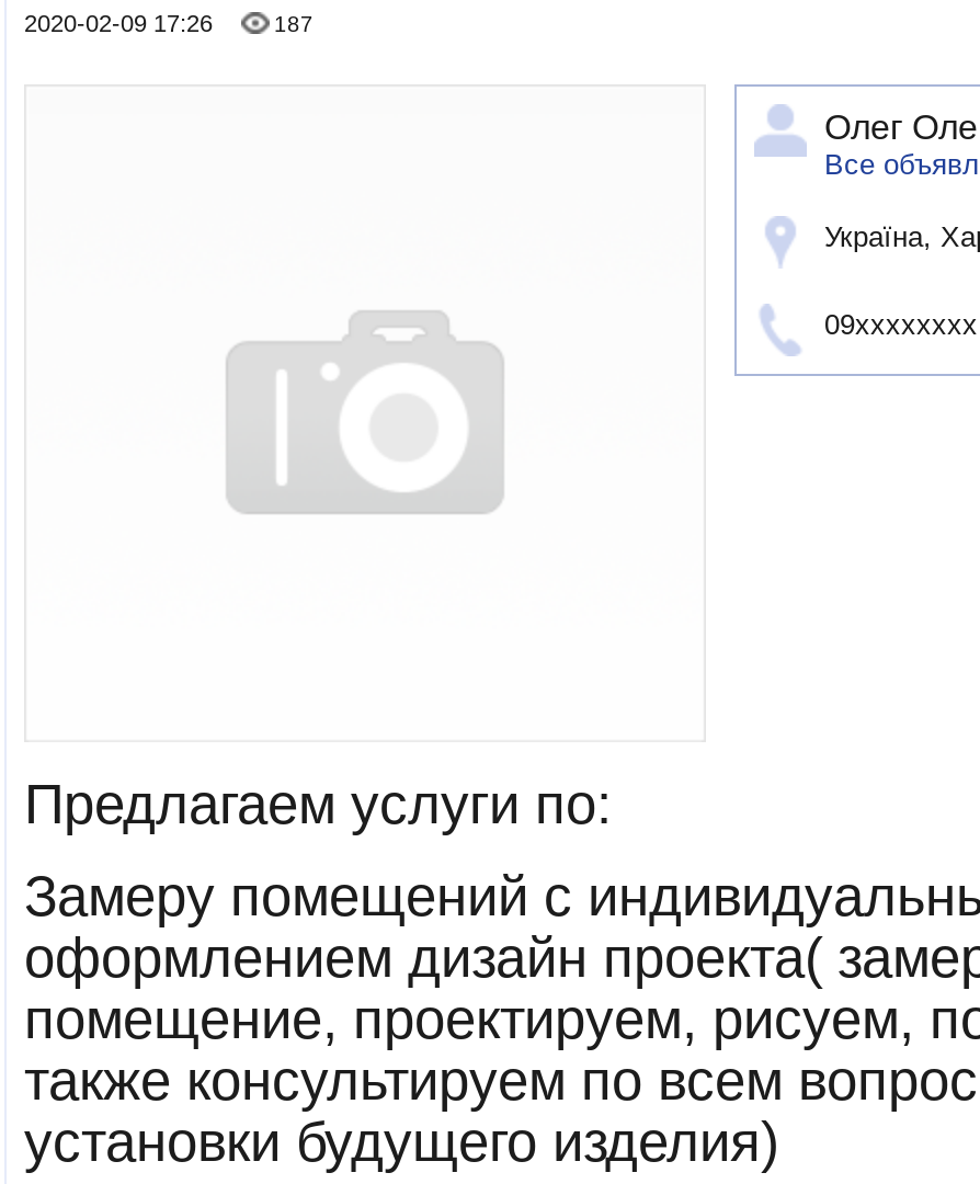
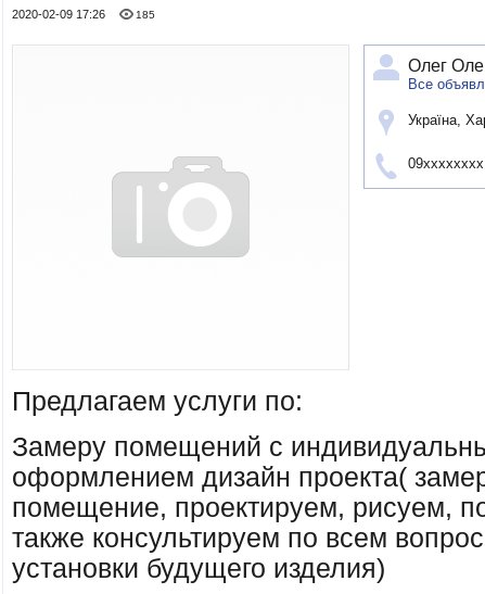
[274,12,314,36] 187 -> [136,9,155,21] 185

